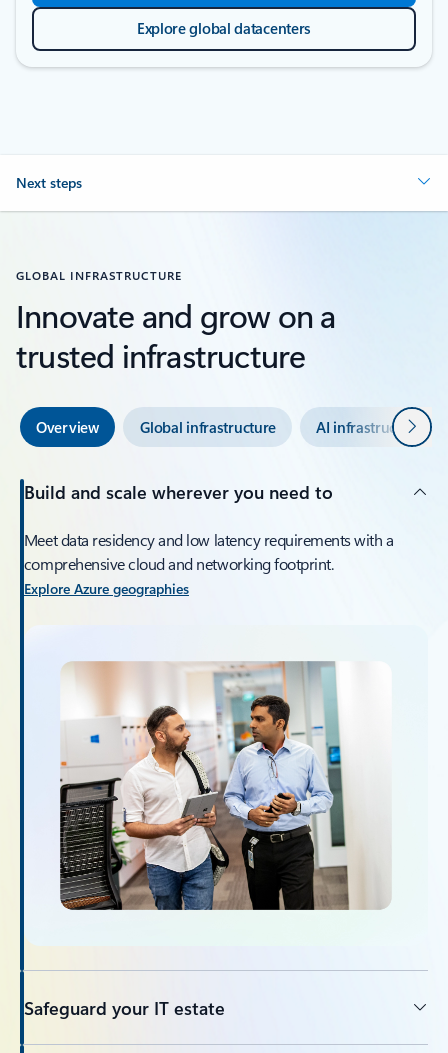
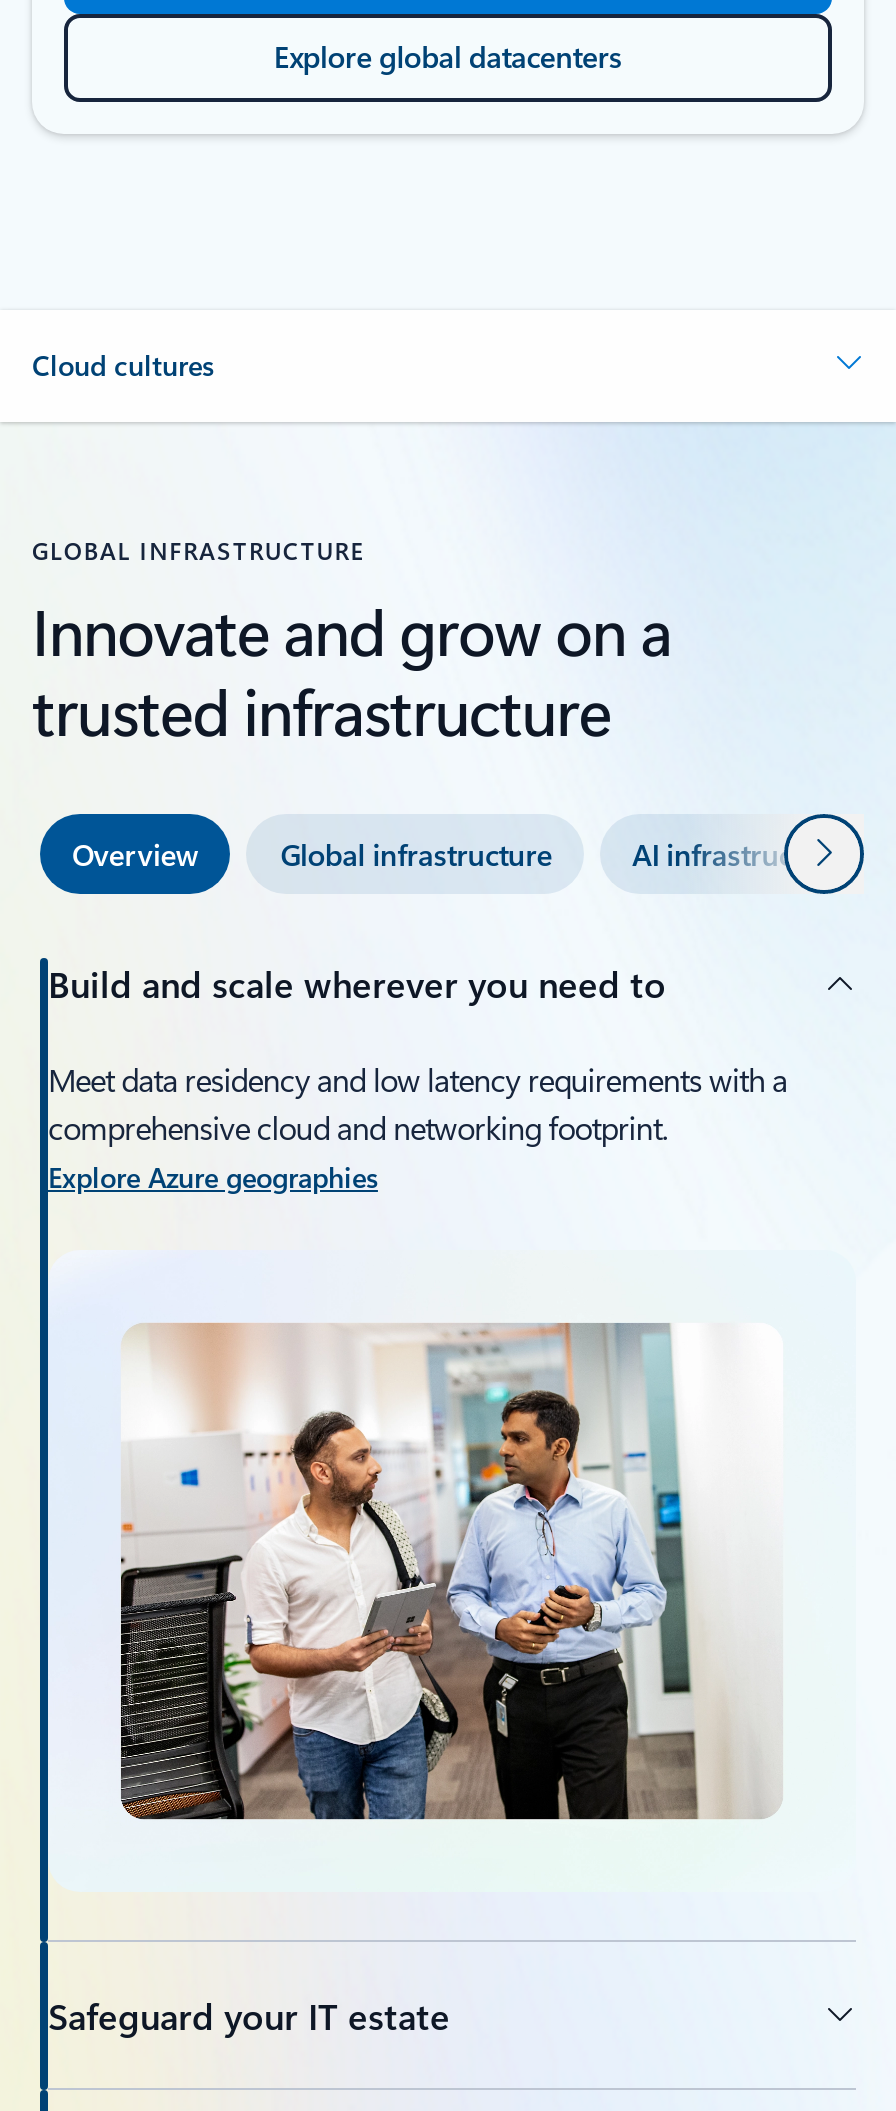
[16,173,82,192] Next steps -> [32,346,214,384] Cloud cultures

